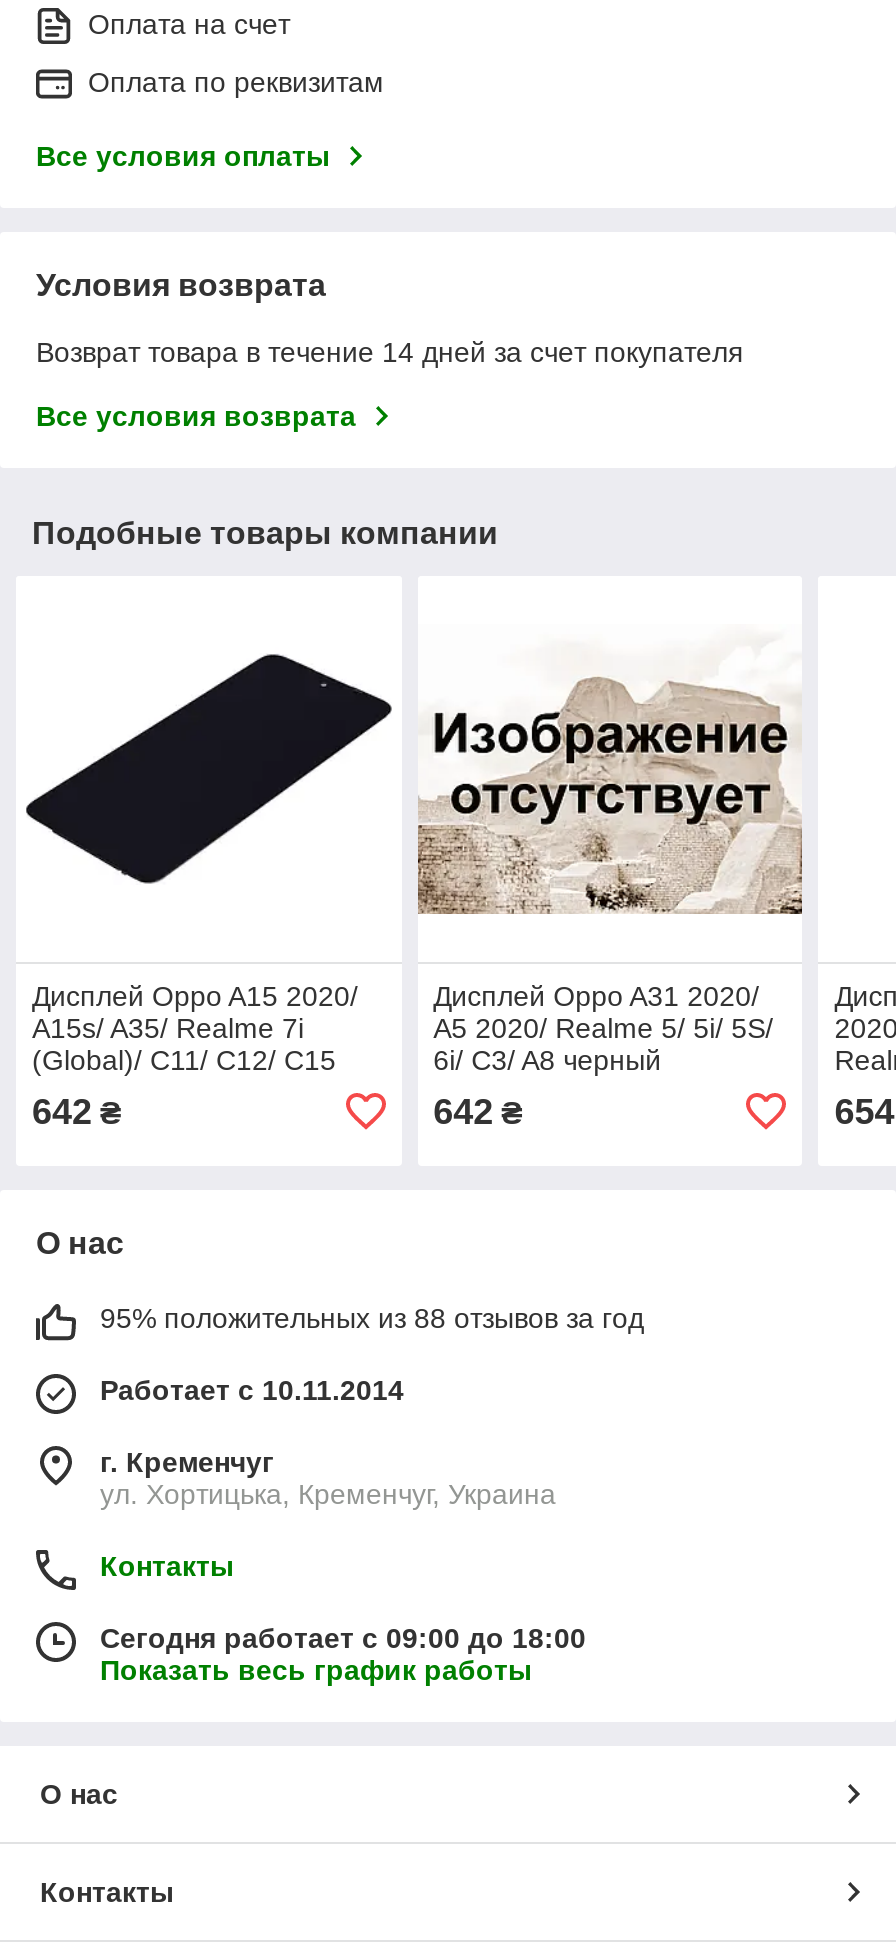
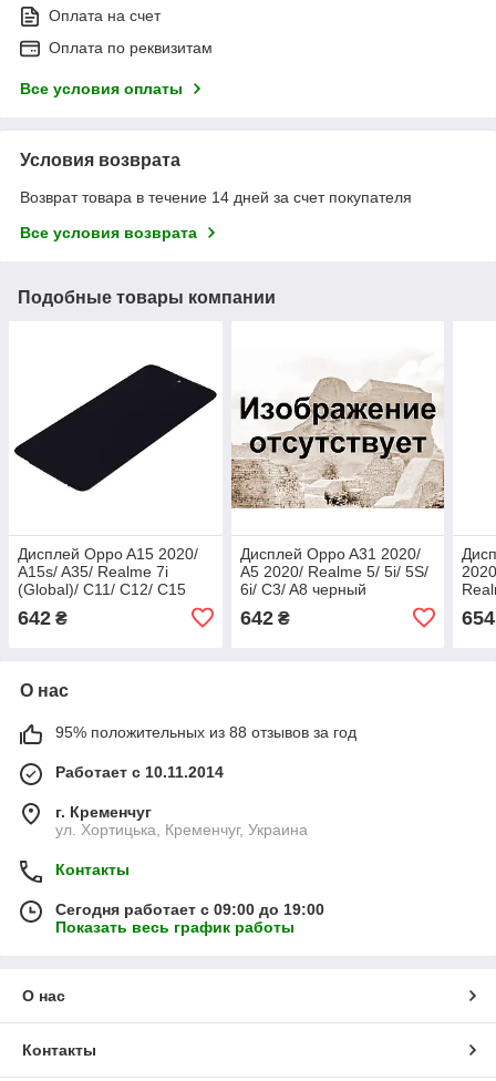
[100,1622,586,1654] Сегодня работает с 09:00 до 18:00 -> [55,900,324,918] Сегодня работает с 09:00 до 19:00

